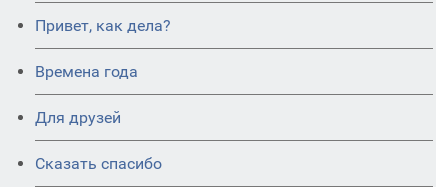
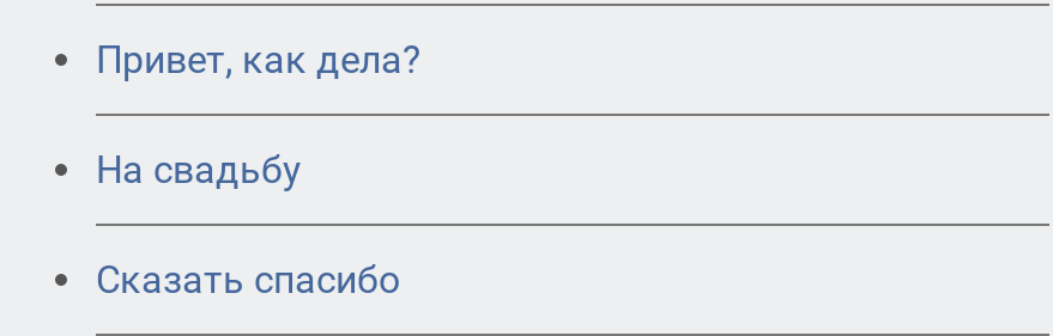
[35,62,138,127] Времена года | Для друзей -> [96,147,302,193] На свадьбу

